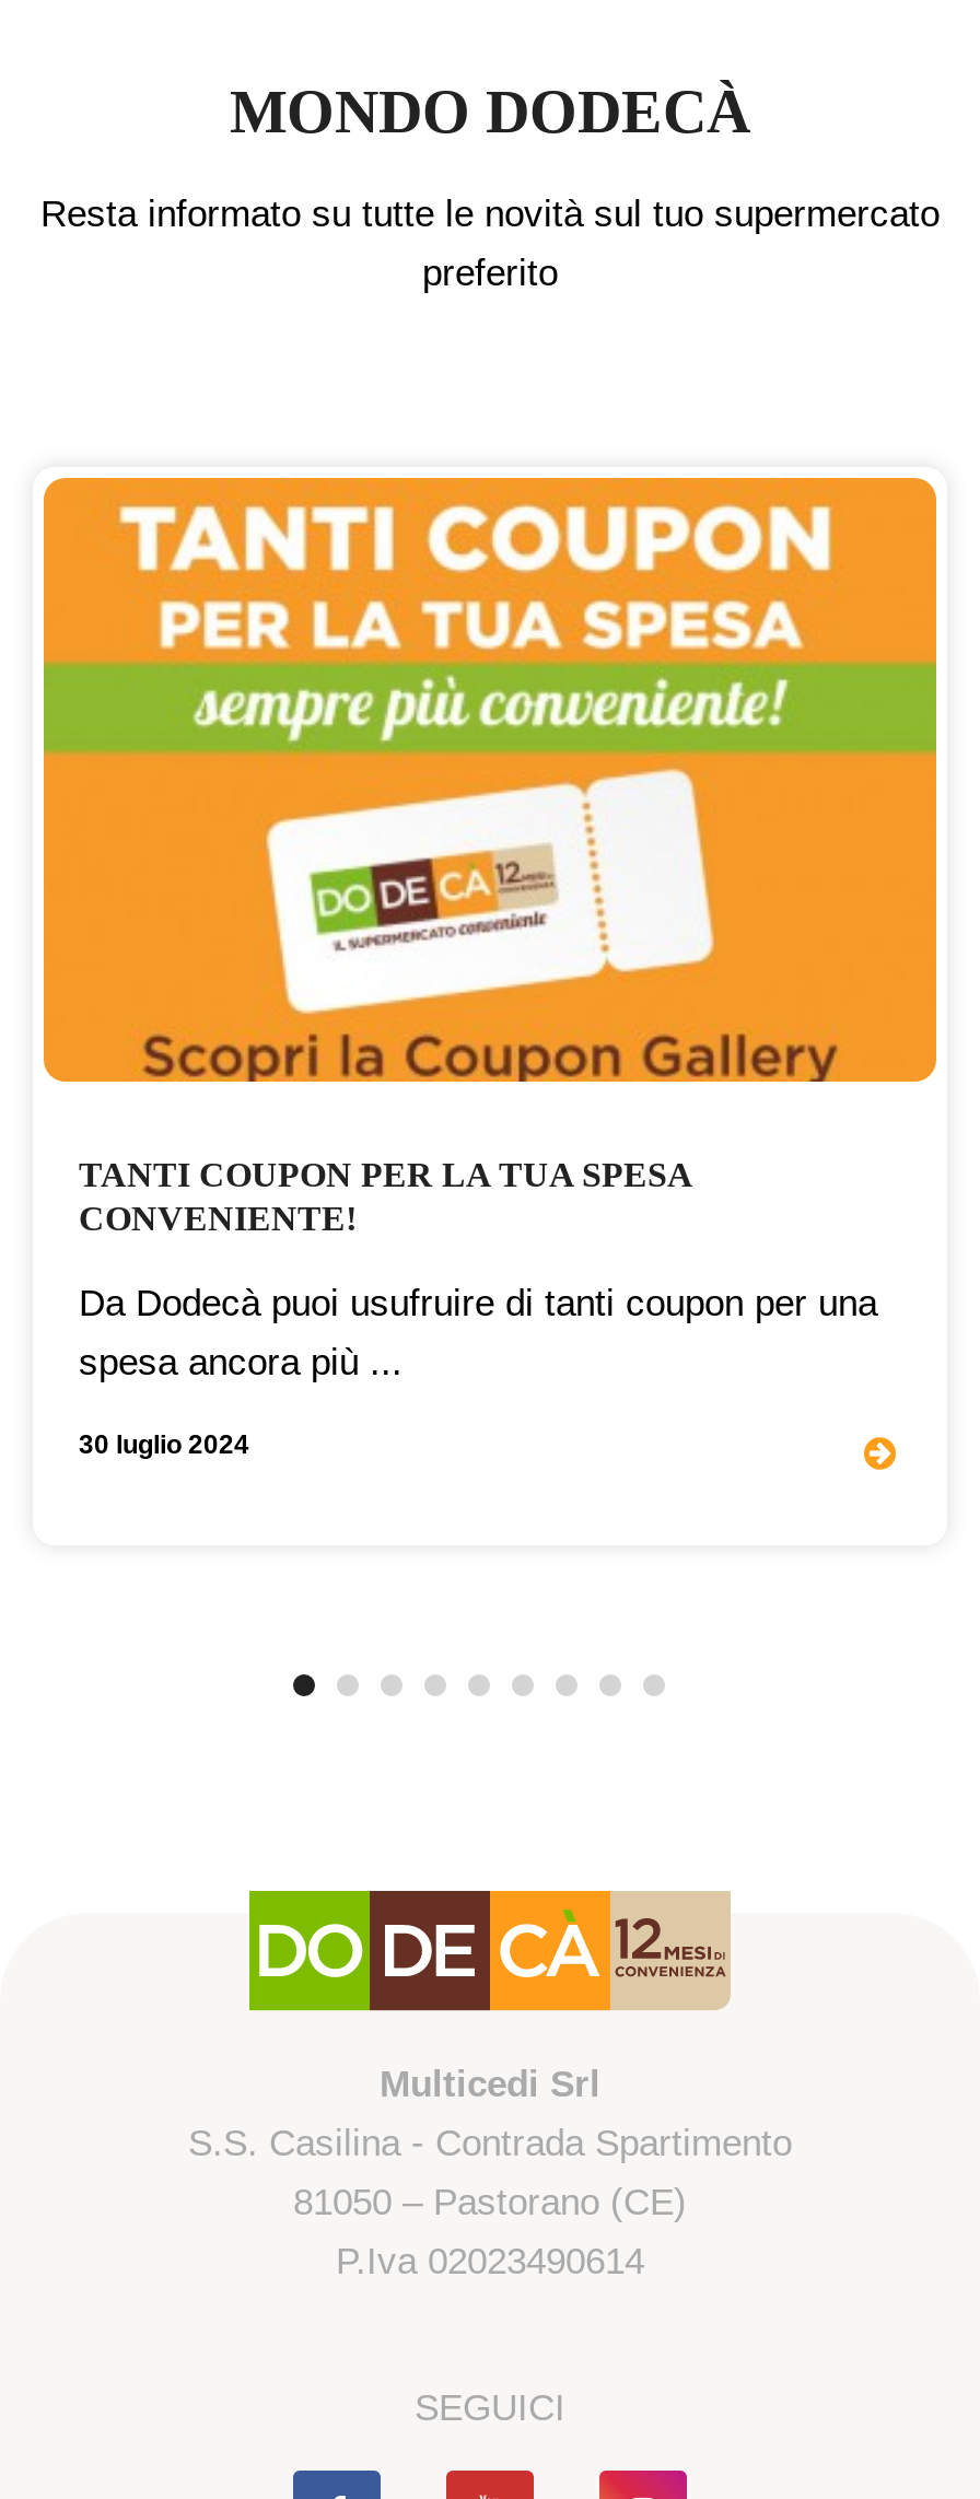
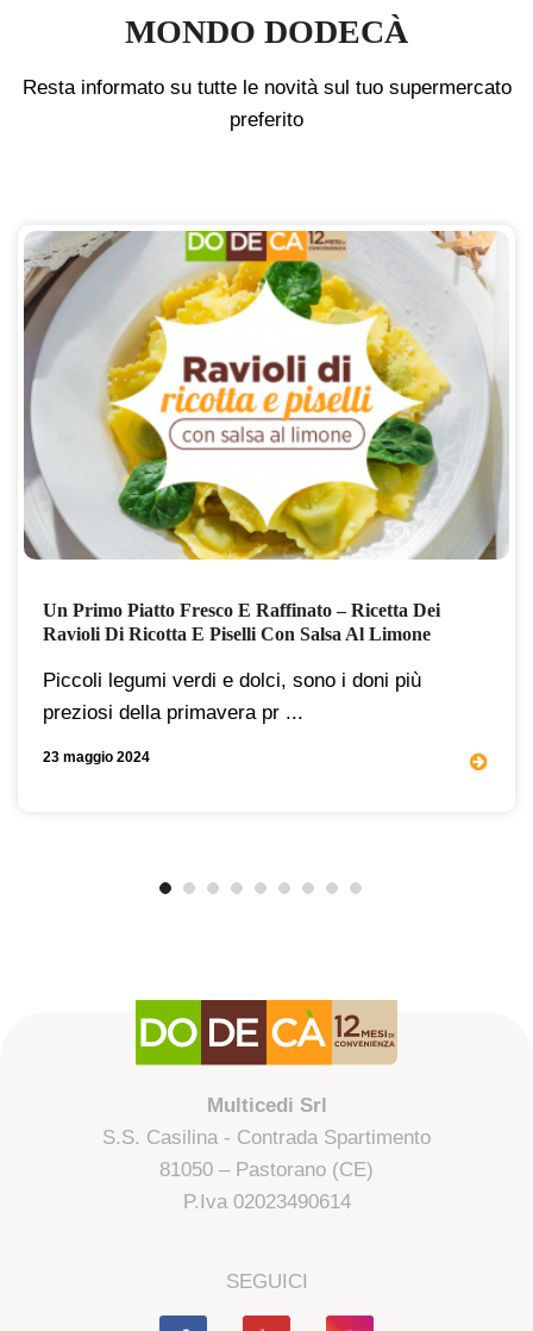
[42,476,938,1236] [image] | TANTI COUPON PER LA TUA SPESA | CONVENIENTE! -> [23,230,509,644] [image] | Un Primo Piatto Fresco E Raffinato – Ricetta Dei | Ravioli Di Ricotta E Piselli Con Salsa Al Limone
[79,1282,877,1383] Da Dodecà puoi usufruire di tanti coupon per una | spesa ancora più ... -> [43,669,421,723] Piccoli legumi verdi e dolci, sono i doni più | preziosi della primavera pr ...
[79,1429,249,1459] 30 luglio 2024 -> [43,748,150,765] 23 maggio 2024

